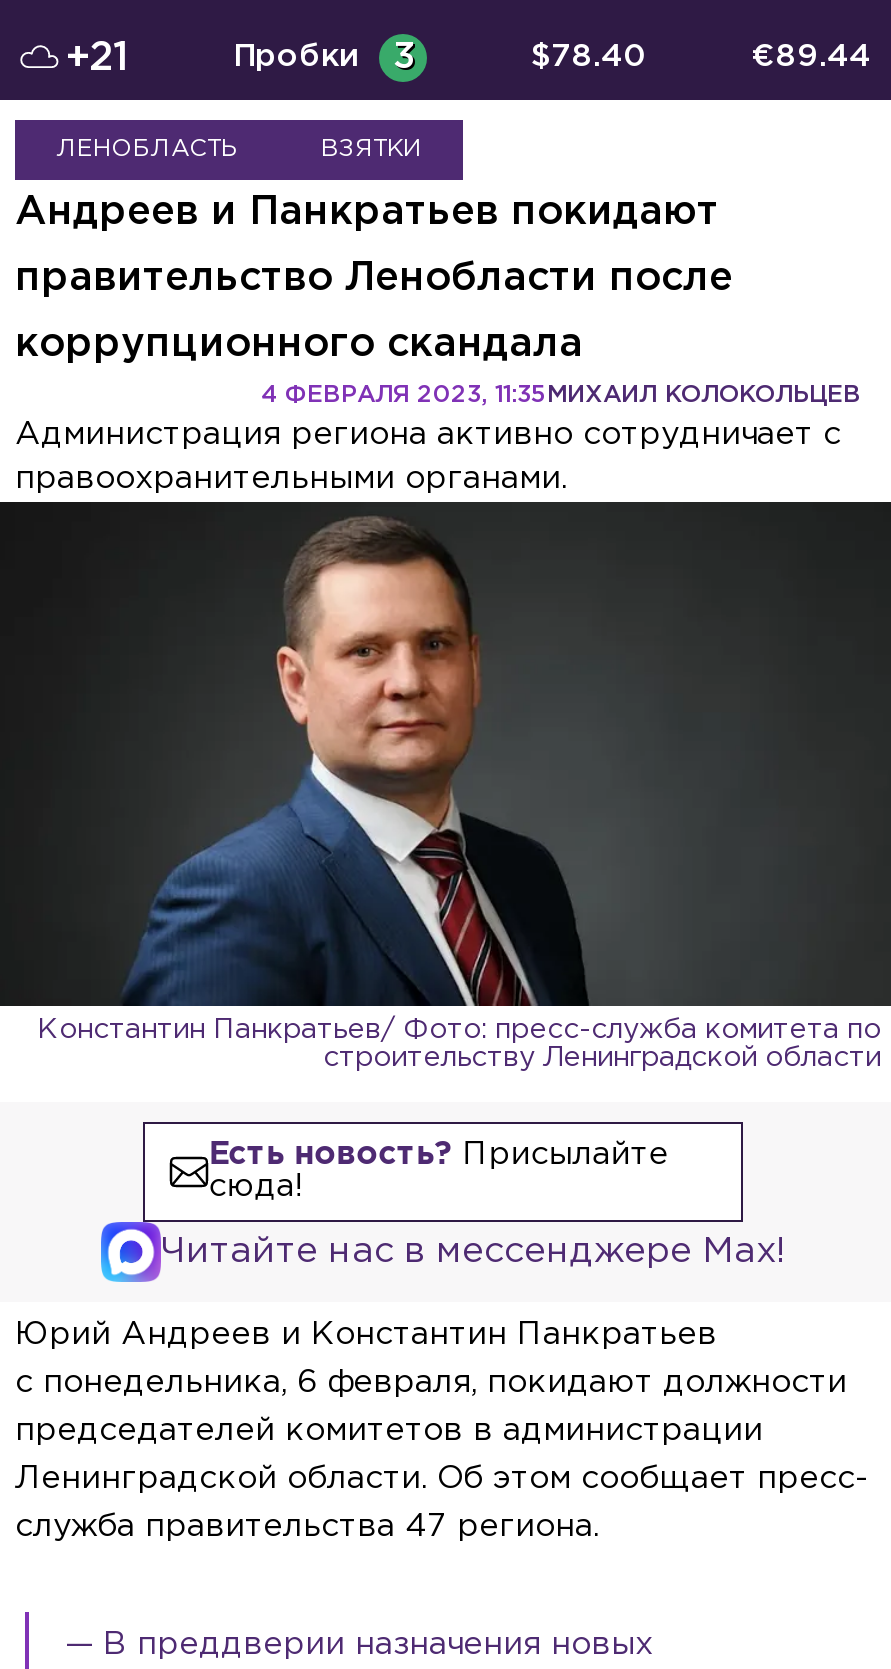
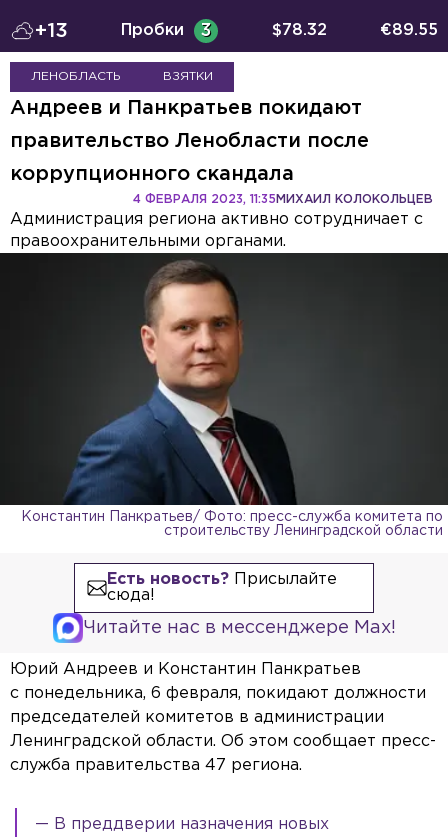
[65,40,129,76] +21 -> [35,22,68,40] +13
[531,42,647,72] $78.40 -> [272,23,327,38] $78.32
[751,42,871,72] €89.44 -> [380,23,438,38] €89.55

